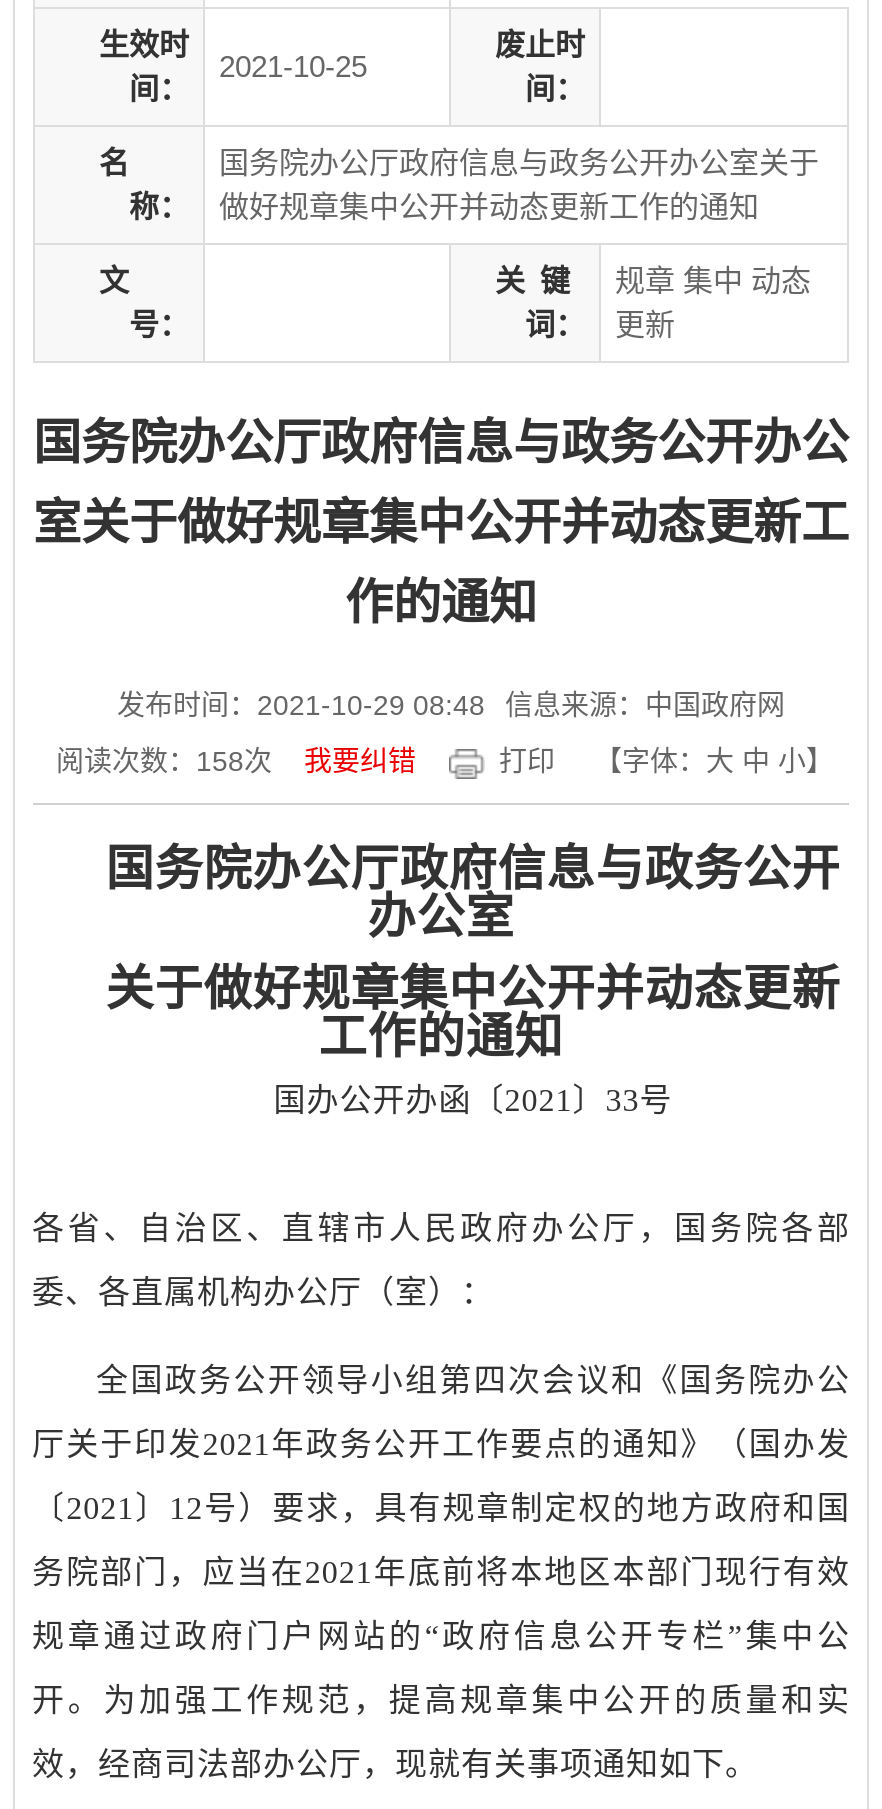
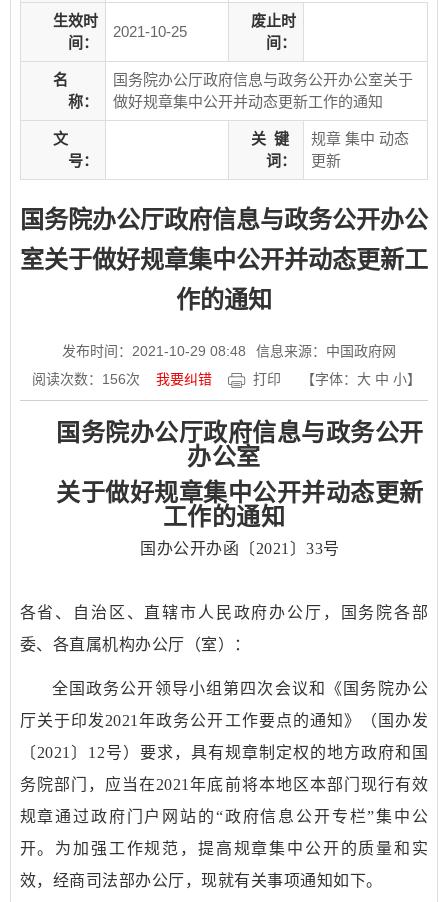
[56,746,416,778] 阅读次数：158次 我要纠错 -> [31,371,211,387] 阅读次数：156次 我要纠错

